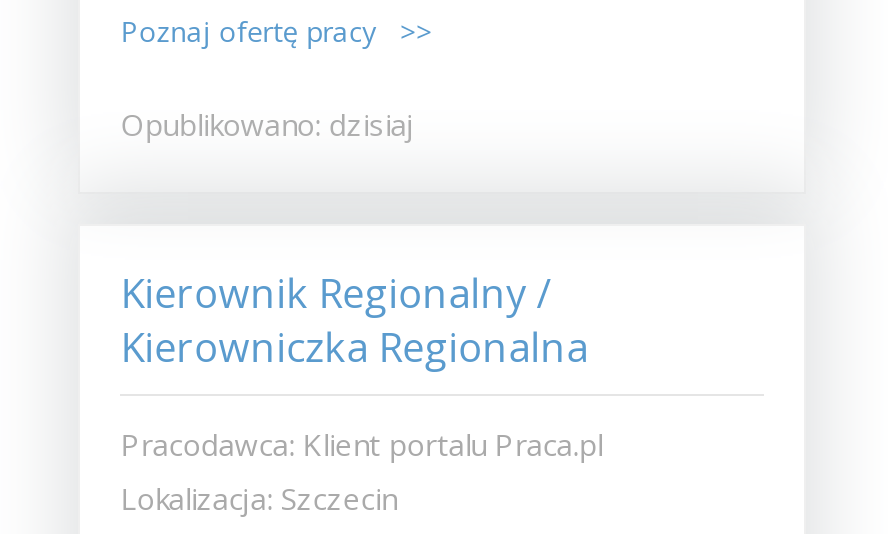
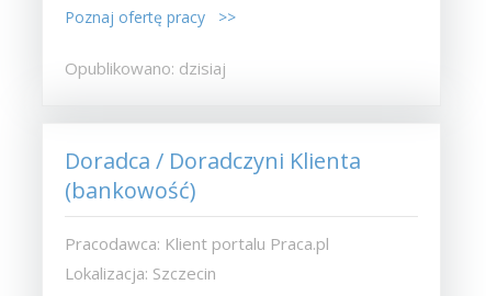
[120,266,588,374] Kierownik Regionalny / | Kierowniczka Regionalna -> [65,146,361,205] Doradca / Doradczyni Klienta | (bankowość)

